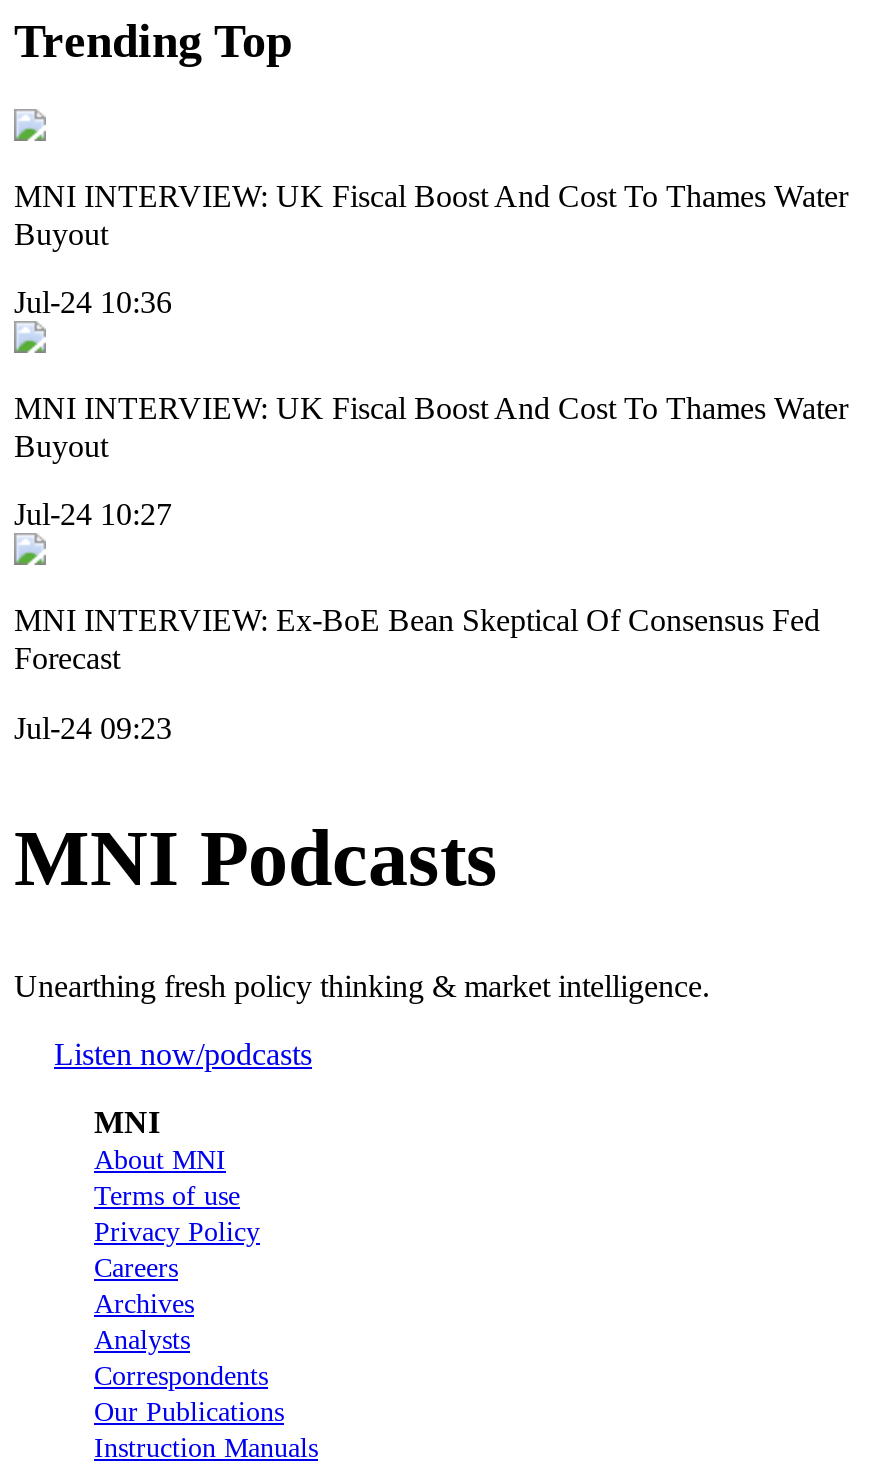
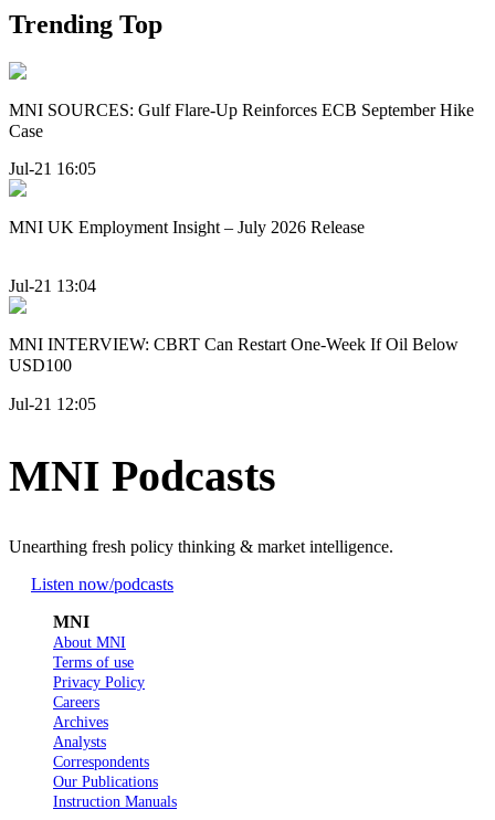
[14,178,848,250] MNI INTERVIEW: UK Fiscal Boost And Cost To Thames Water | Buyout -> [9,100,474,140] MNI SOURCES: Gulf Flare-Up Reinforces ECB September Hike | Case
[14,285,172,319] Jul-24 10:36 -> [9,159,96,178] Jul-21 16:05
[14,391,848,463] MNI INTERVIEW: UK Fiscal Boost And Cost To Thames Water | Buyout -> [9,218,365,236] MNI UK Employment Insight – July 2026 Release
[14,498,172,532] Jul-24 10:27 -> [9,277,96,296] Jul-21 13:04
[14,604,820,676] MNI INTERVIEW: Ex-BoE Bean Skeptical Of Consensus Fed | Forecast -> [9,335,459,375] MNI INTERVIEW: CBRT Can Restart One-Week If Oil Below | USD100
[14,711,172,745] Jul-24 09:23 -> [9,394,96,413] Jul-21 12:05

